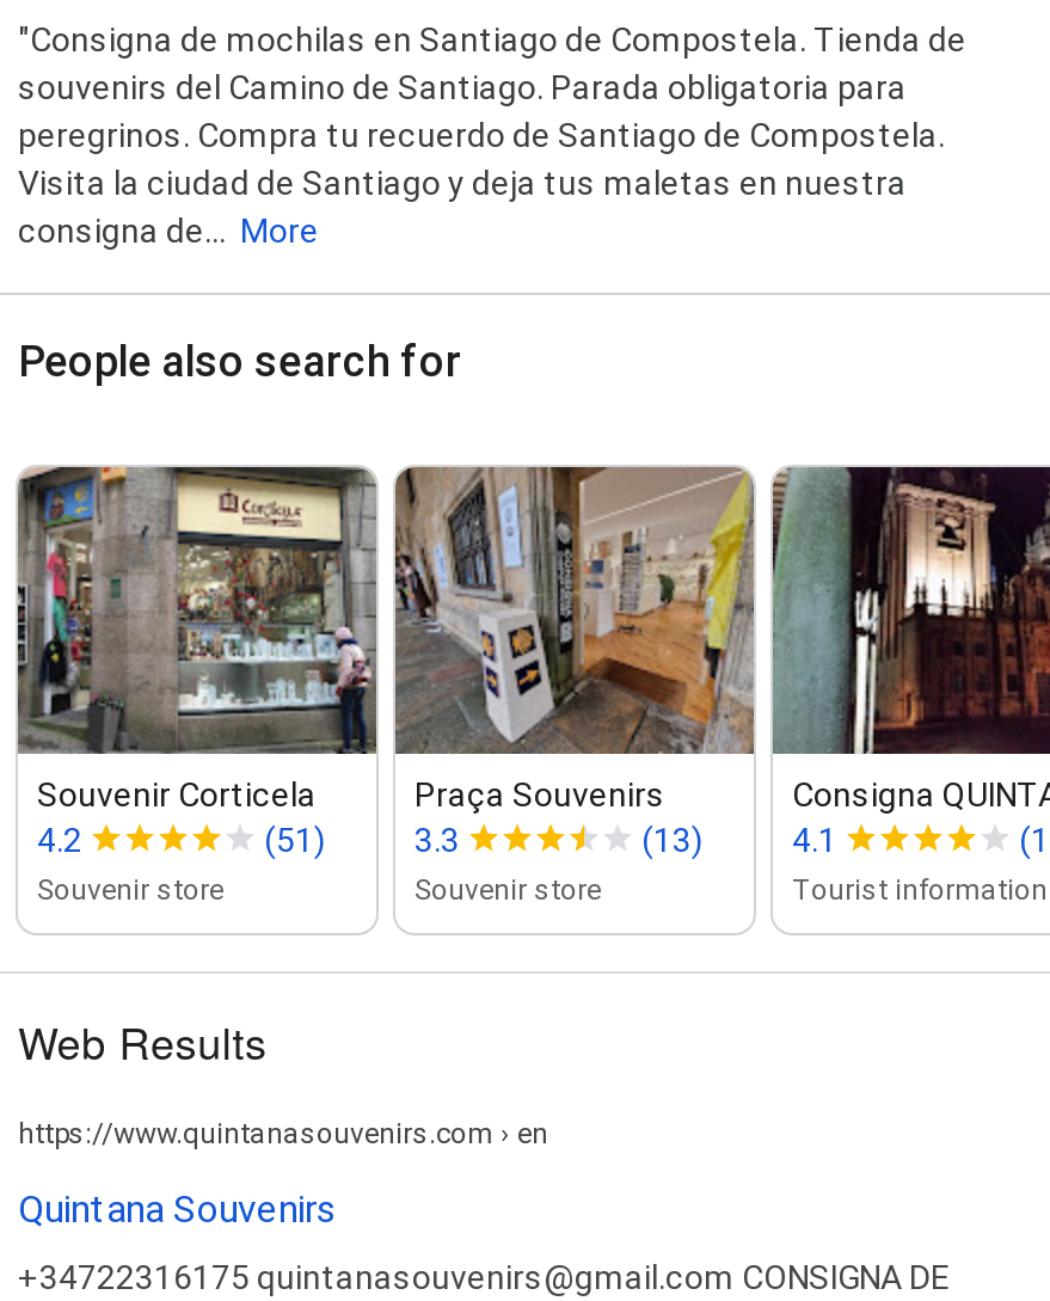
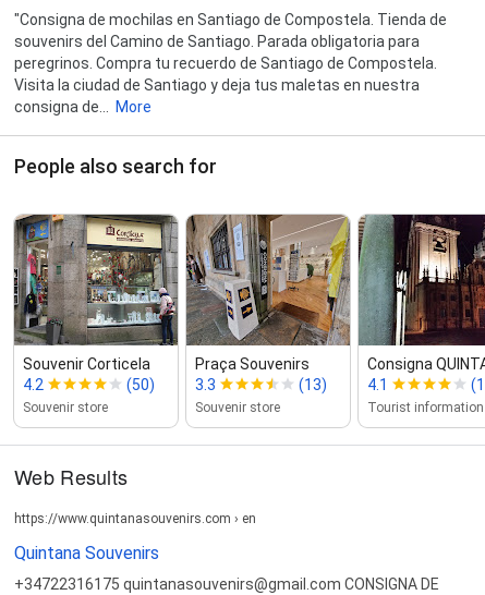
[264,820,326,858] (51) -> [126,376,155,393] (50)

